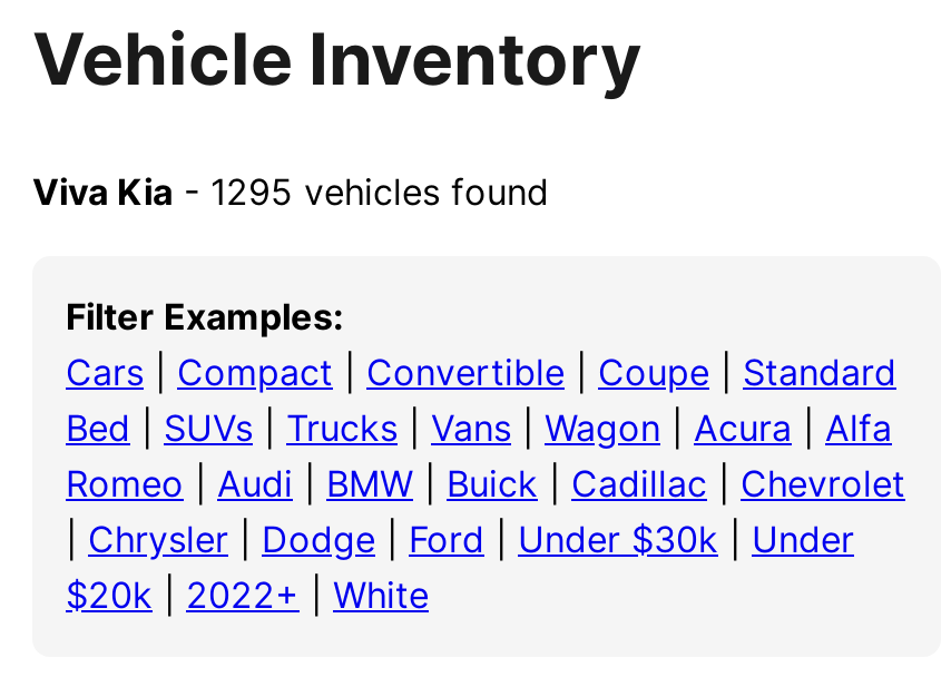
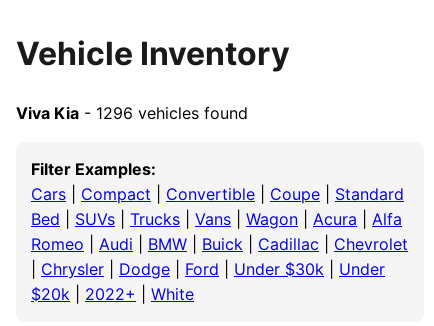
[32,169,549,214] Viva Kia - 1295 vehicles found -> [16,103,248,123] Viva Kia - 1296 vehicles found

